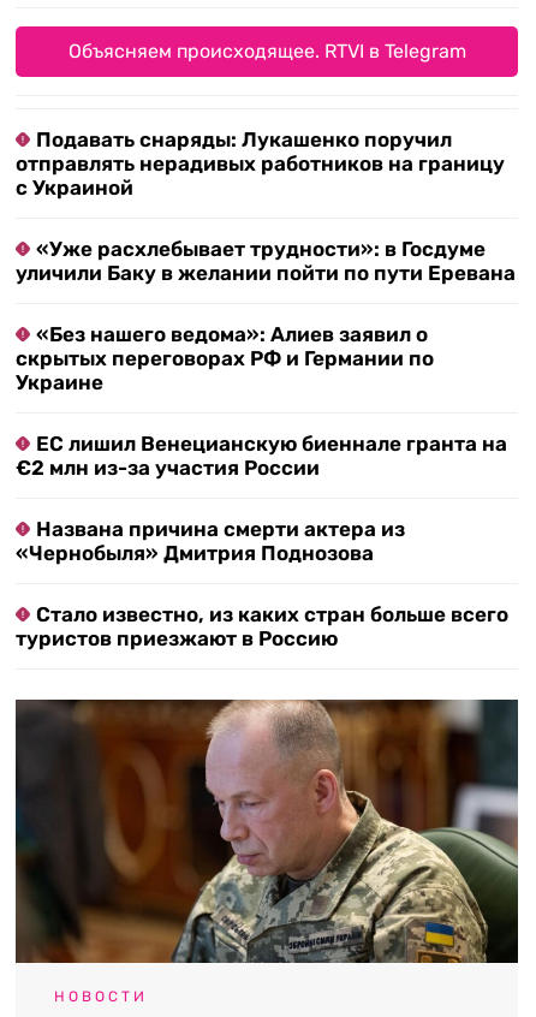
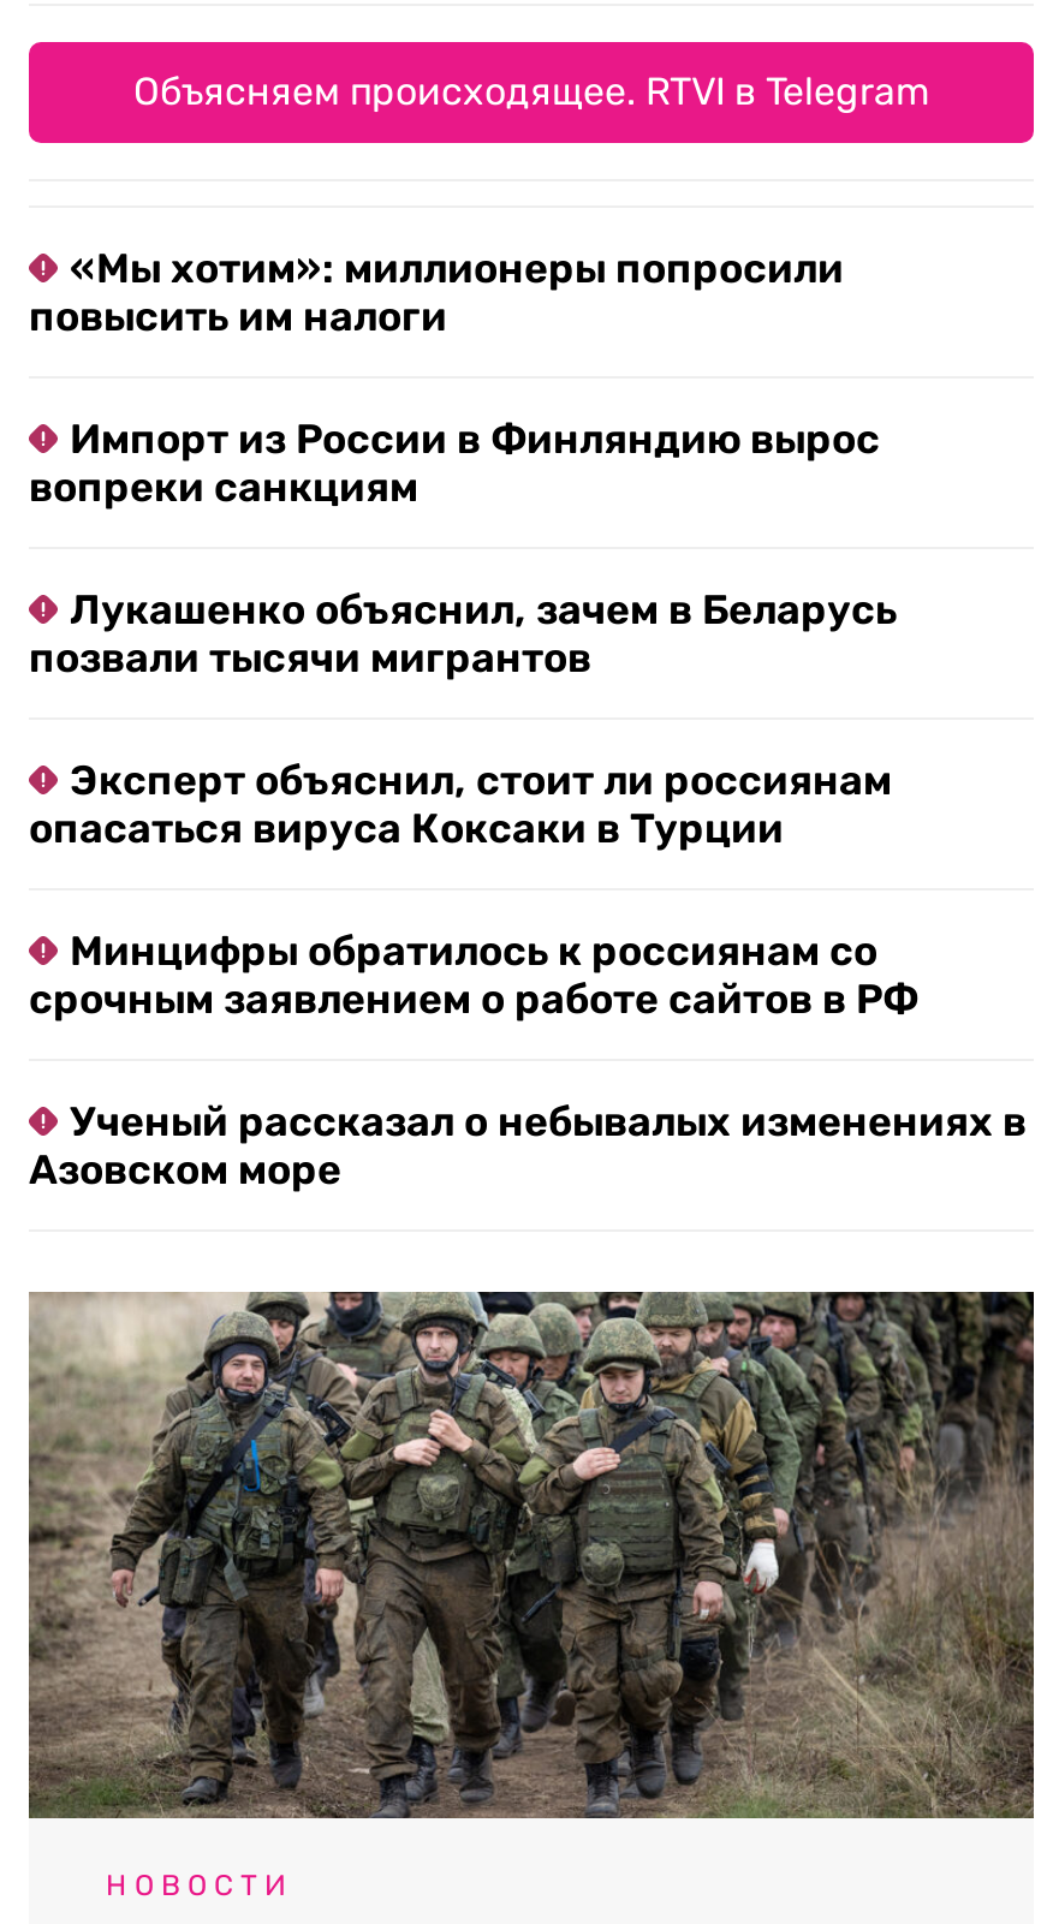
[16,128,505,200] Подавать снаряды: Лукашенко поручил | отправлять нерадивых работников на границу | с Украиной -> [29,244,844,340] «Мы хотим»: миллионеры попросили | повысить им налоги
[16,237,516,285] «Уже расхлебывает трудности»: в Госдуме | уличили Баку в желании пойти по пути Еревана -> [29,415,880,511] Импорт из России в Финляндию вырос | вопреки санкциям
[16,322,434,394] «Без нашего ведома»: Алиев заявил о | скрытых переговорах РФ и Германии по | Украине -> [29,585,897,682] Лукашенко объяснил, зачем в Беларусь | позвали тысячи мигрантов
[16,432,507,480] ЕС лишил Венецианскую биеннале гранта на | €2 млн из-за участия России -> [29,756,892,852] Эксперт объяснил, стоит ли россиянам | опасаться вируса Коксаки в Турции
[16,517,405,565] Названа причина смерти актера из | «Чернобыля» Дмитрия Поднозова -> [29,927,918,1023] Минцифры обратилось к россиянам со | срочным заявлением о работе сайтов в РФ
[16,602,508,650] Стало известно, из каких стран больше всего | туристов приезжают в Россию -> [29,1097,1027,1194] Ученый рассказал о небывалых изменениях в | Азовском море
[14,698,518,964] [image] -> [26,1289,1034,1821] [image]

